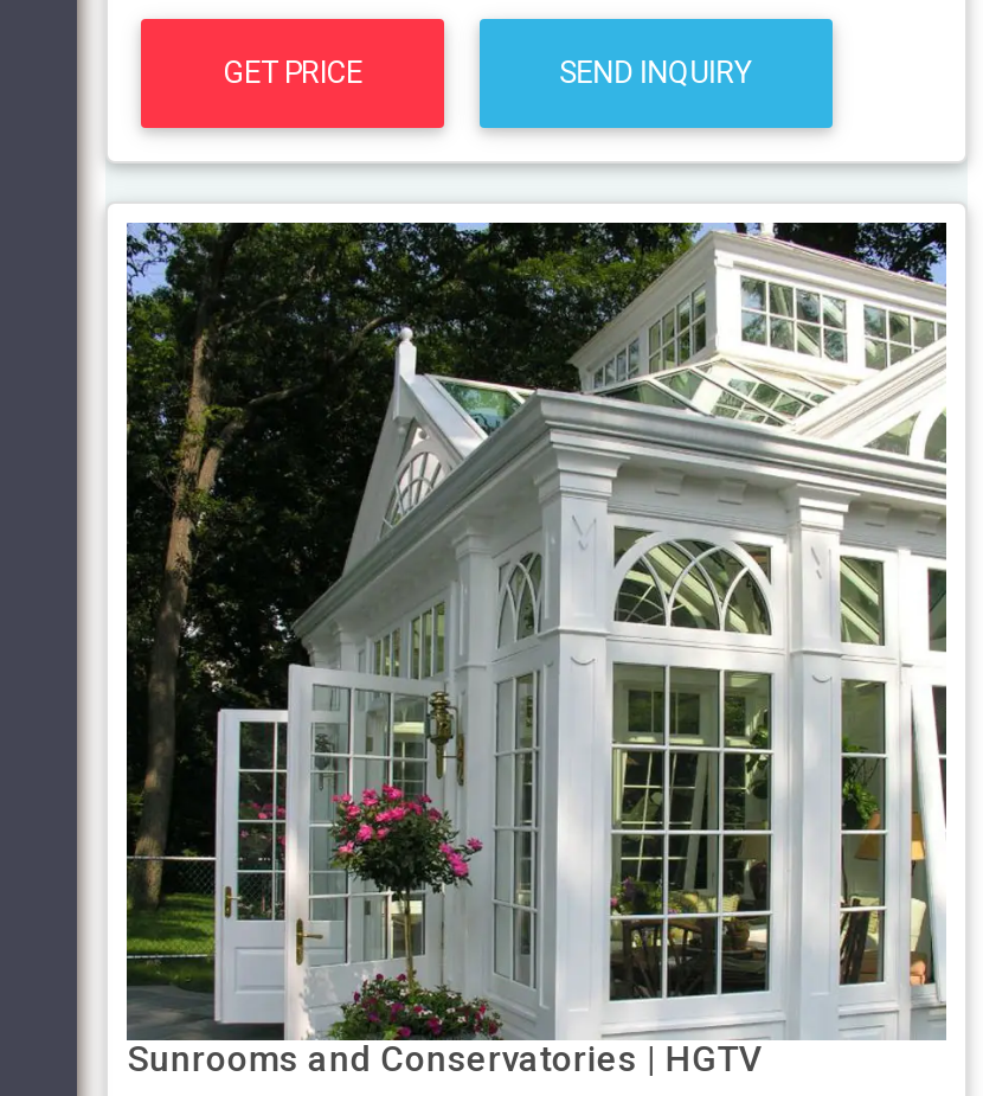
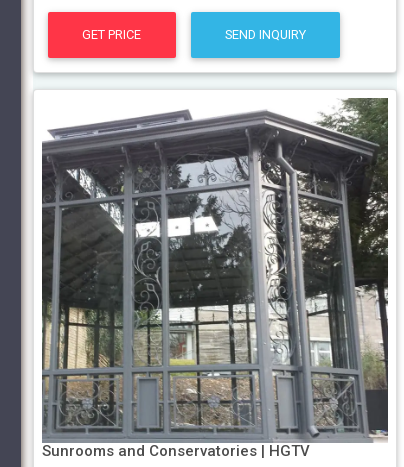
[124,220,949,1040] [image] -> [41,97,389,443] [image]

